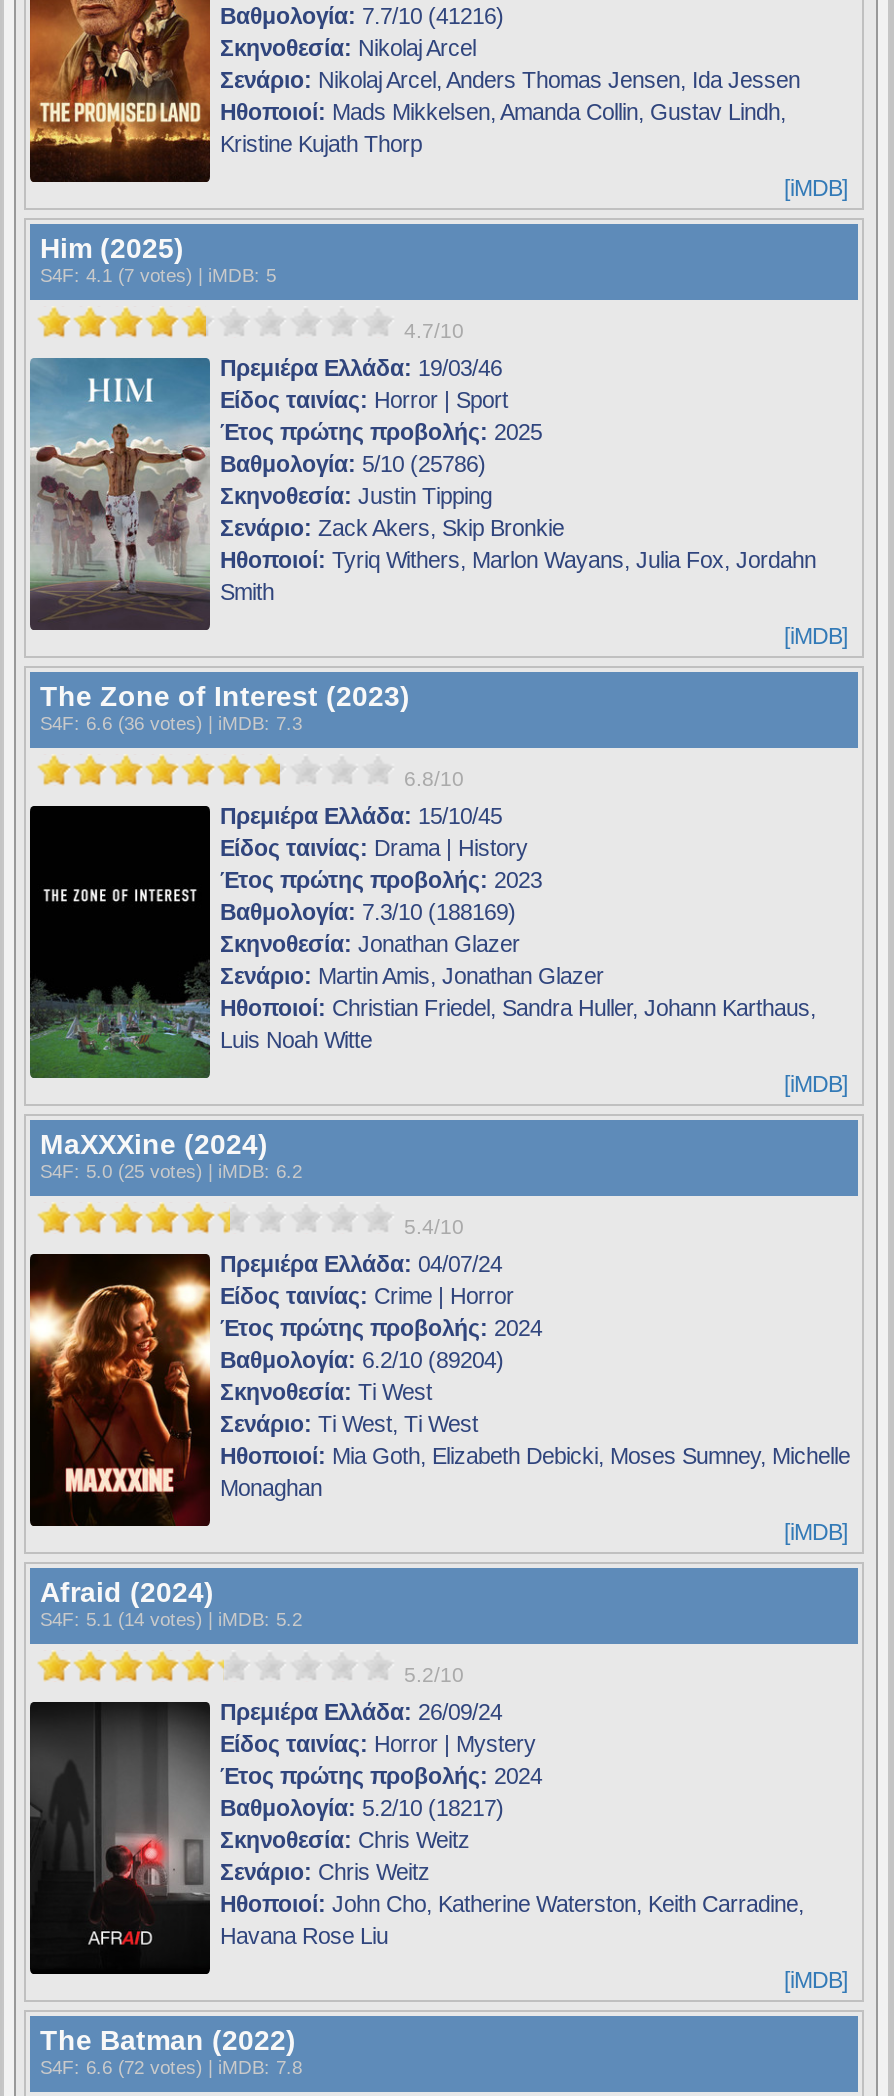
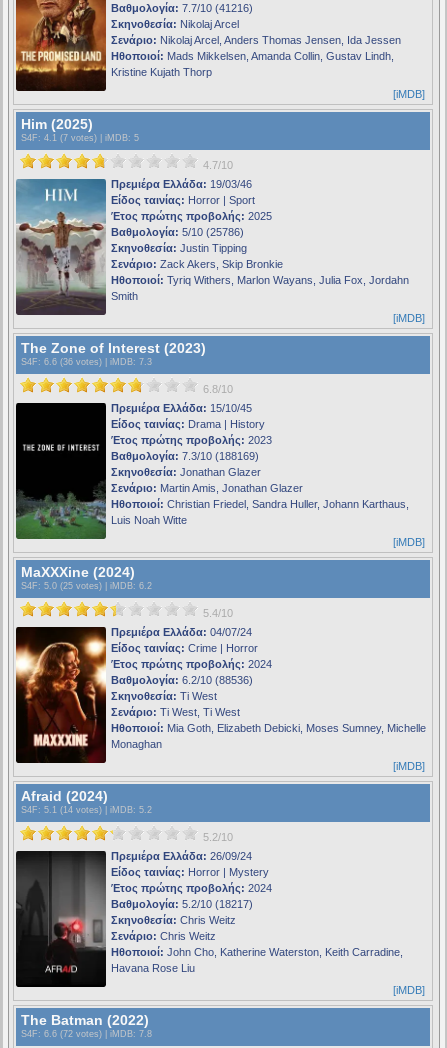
[220,1349,504,1373] Βαθμολογία: 6.2/10 (89204) -> [111,674,253,686] Βαθμολογία: 6.2/10 (88536)

